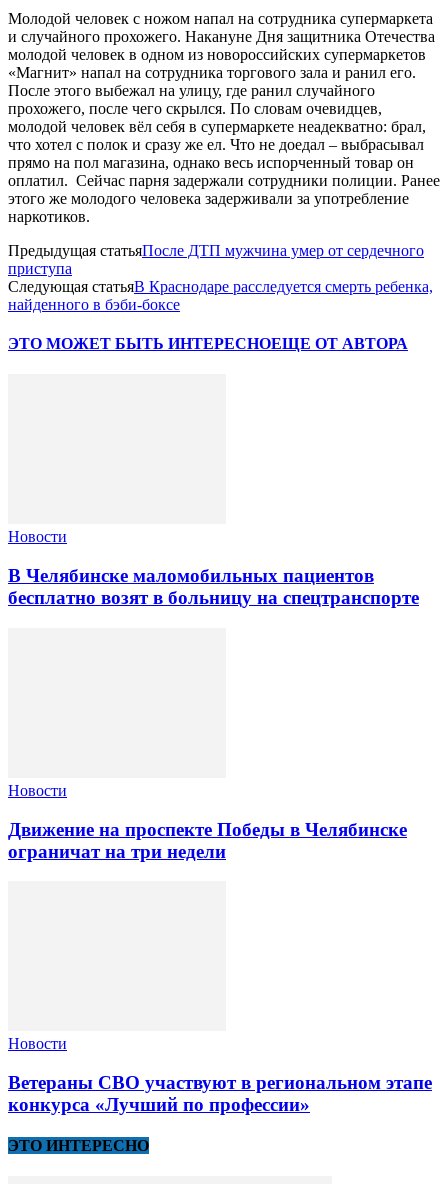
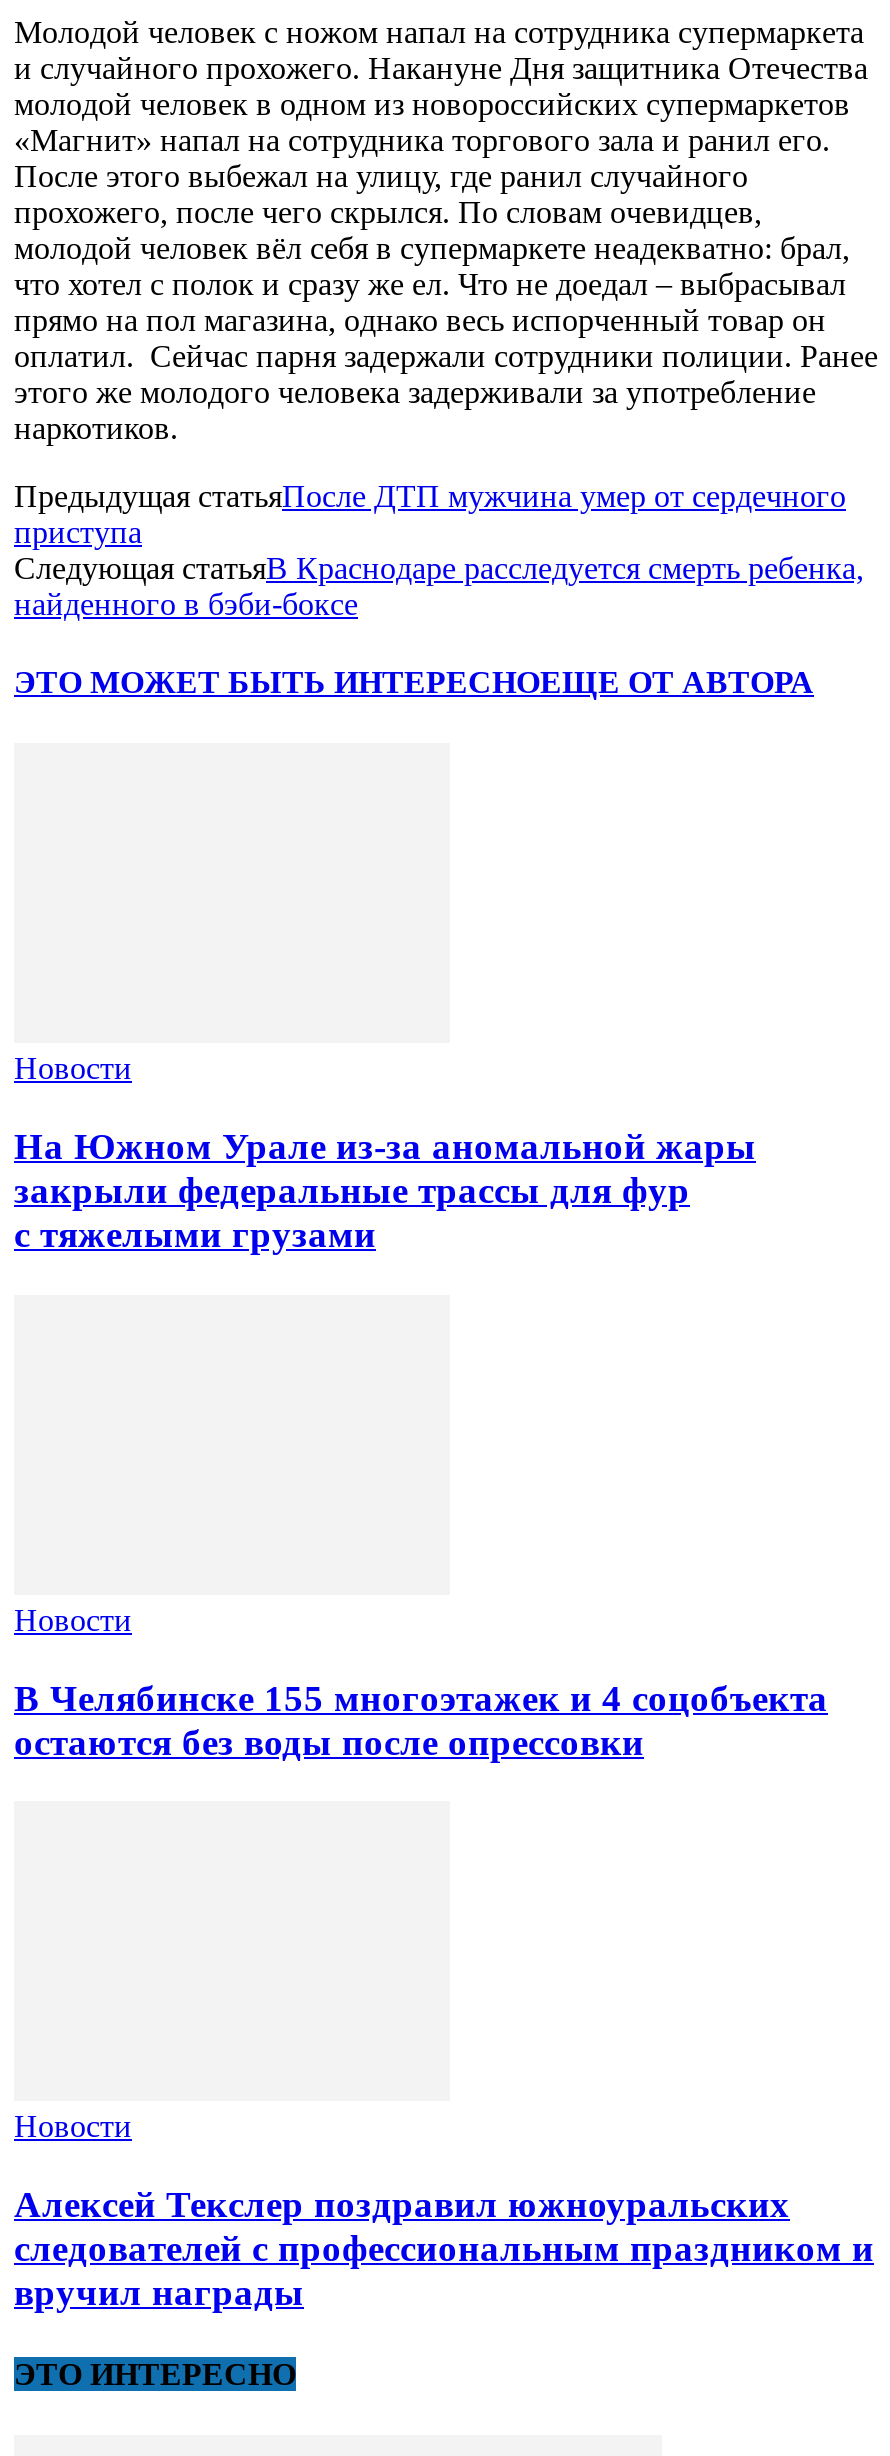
[8,565,419,608] В Челябинске маломобильных пациентов | бесплатно возят в больницу на спецтранспорте -> [14,1125,756,1255] На Южном Урале из‑за аномальной жары | закрыли федеральные трассы для фур | с тяжелыми грузами
[8,818,407,861] Движение на проспекте Победы в Челябинске | ограничат на три недели -> [14,1676,828,1762] В Челябинске 155 многоэтажек и 4 соцобъекта | остаются без воды после опрессовки
[8,1072,432,1115] Ветераны СВО участвуют в региональном этапе | конкурса «Лучший по профессии» -> [14,2183,874,2313] Алексей Текслер поздравил южноуральских | следователей с профессиональным праздником и | вручил награды

